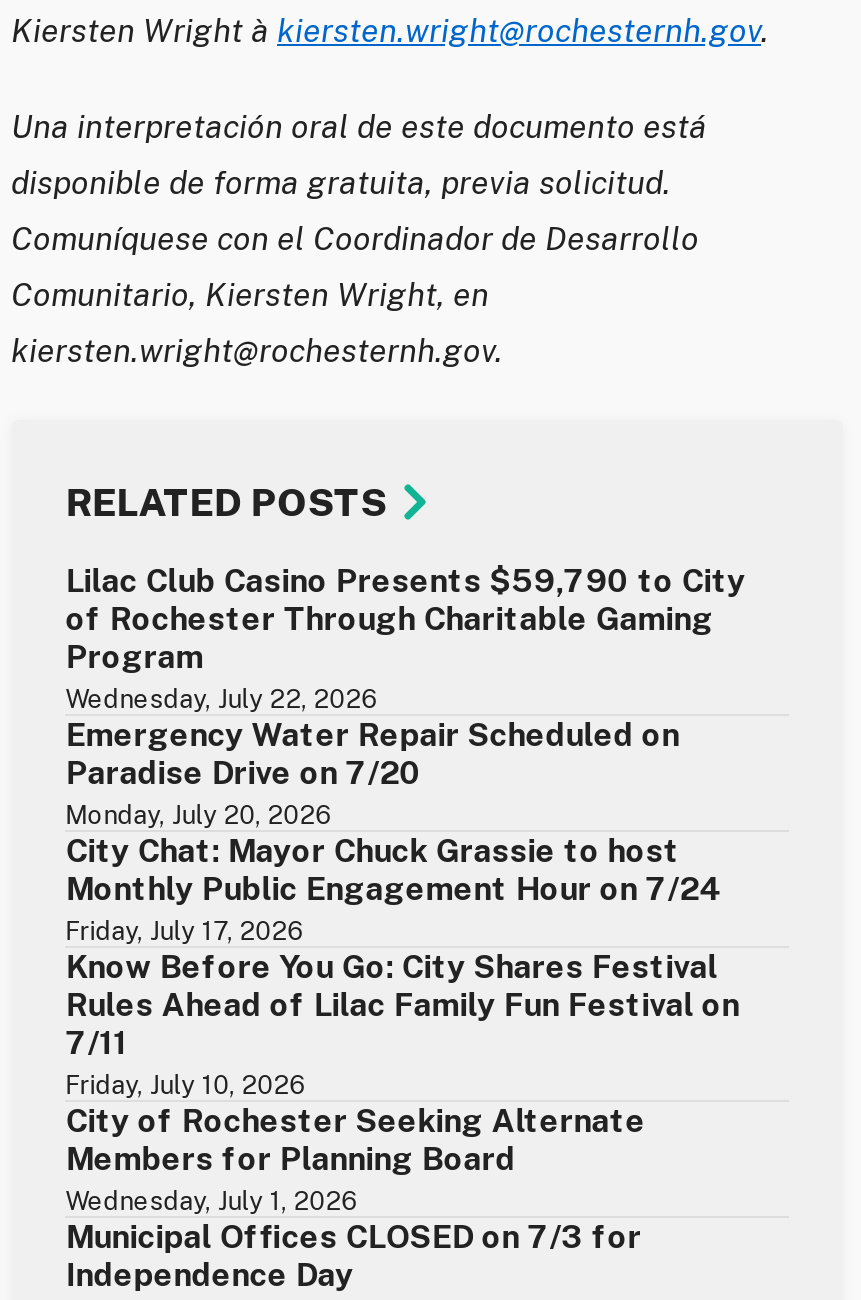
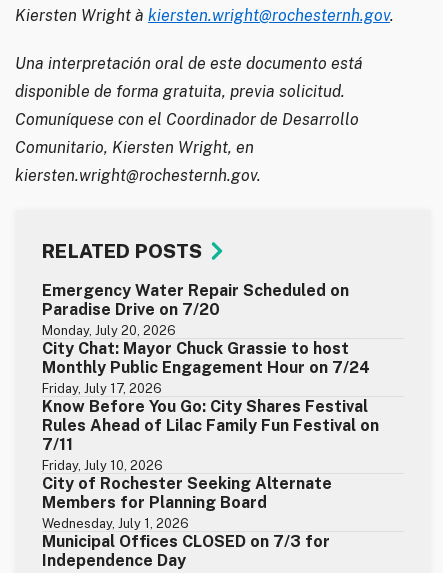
[65,562,745,714] Lilac Club Casino Presents $59,790 to City | of Rochester Through Charitable Gaming | Program | Wednesday, July 22, 2026 -> none

